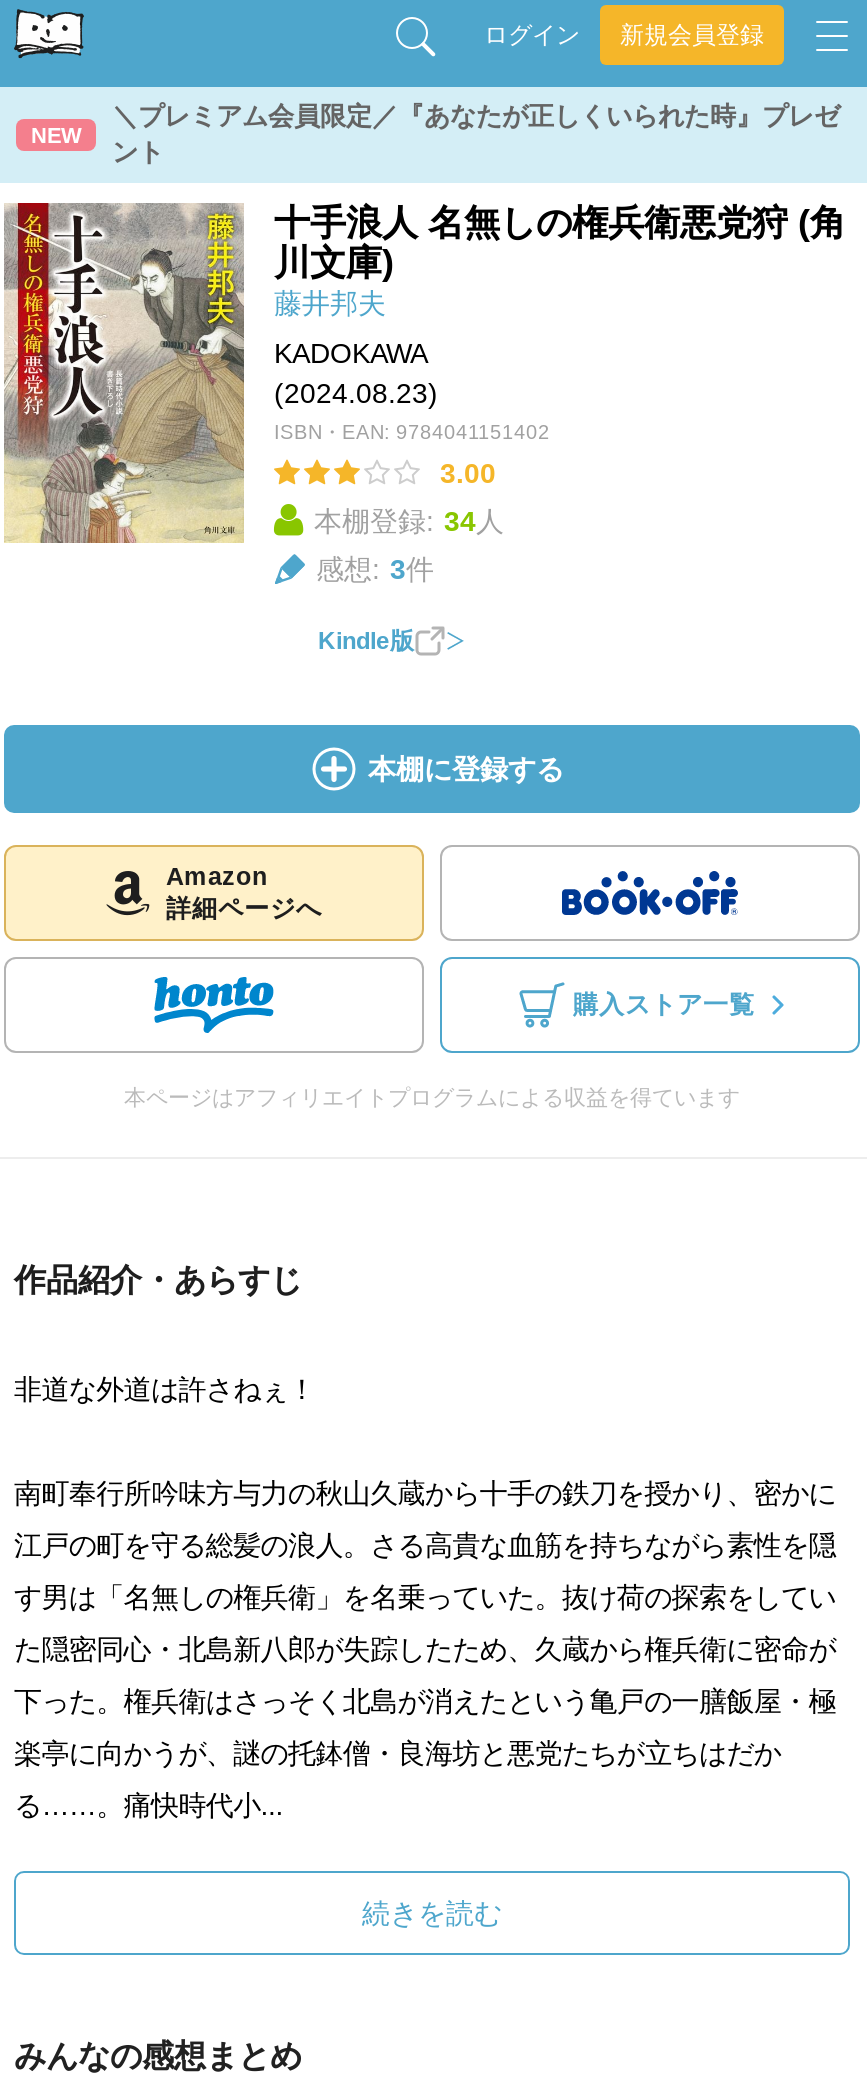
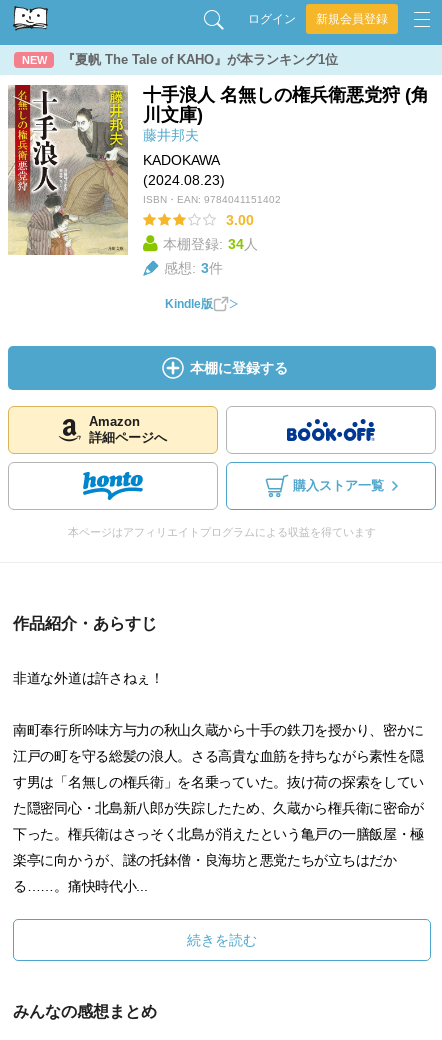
[112,101,840,167] ＼プレミアム会員限定／『あなたが正しくいられた時』プレゼ | ント -> [62,52,338,67] 『夏帆 The Tale of KAHO』が本ランキング1位

